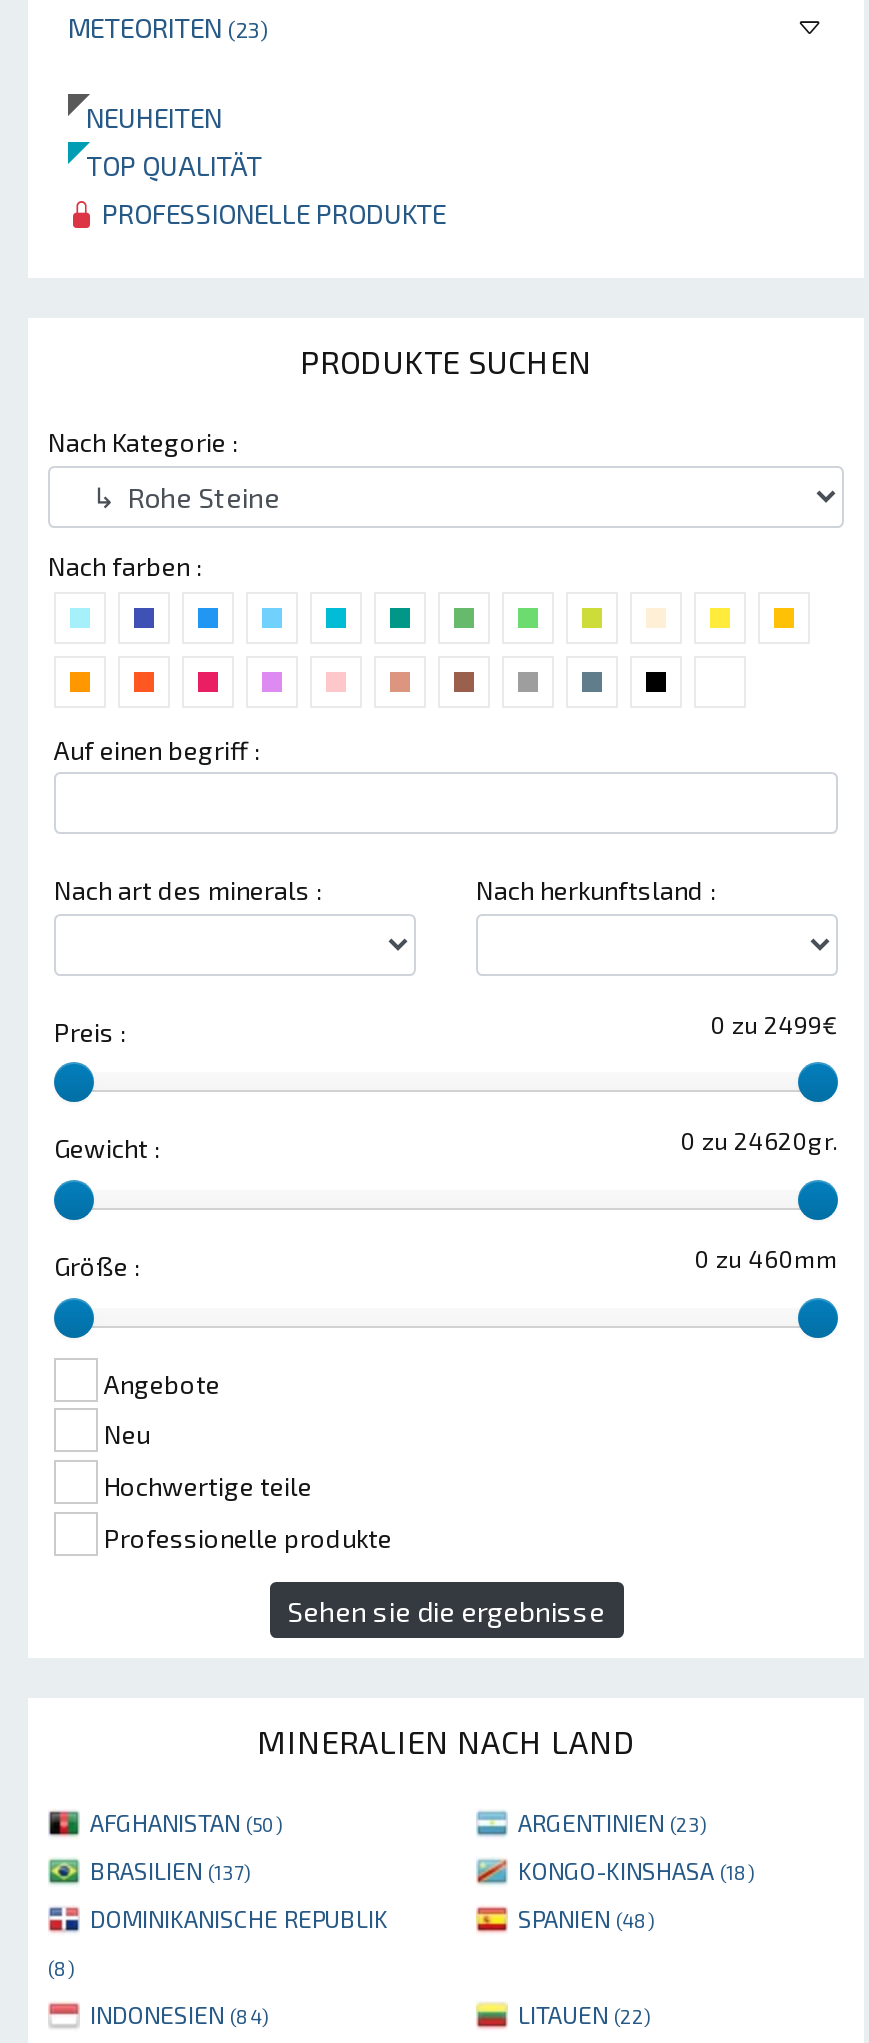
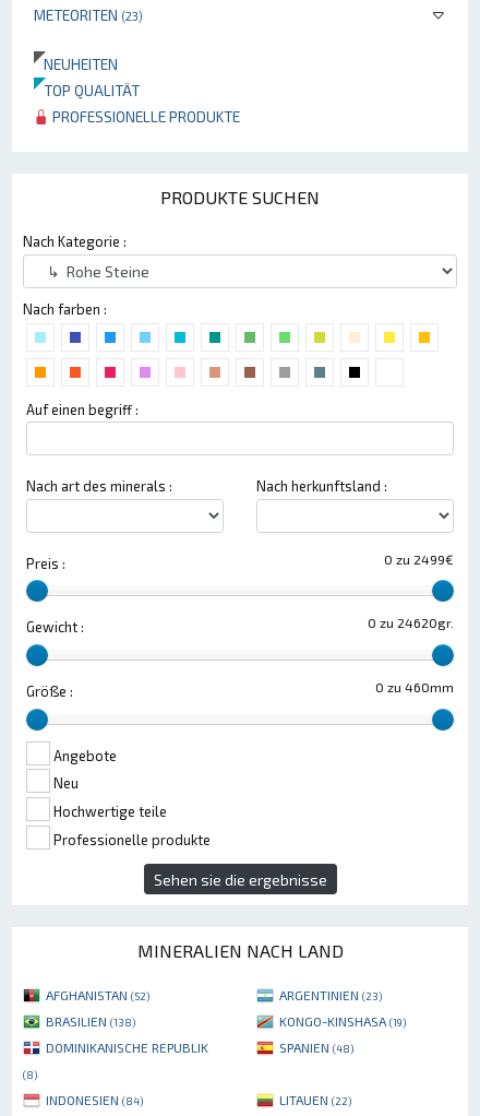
[90,1809,282,1837] AFGHANISTAN (50) -> [46,987,149,1003] AFGHANISTAN (52)
[90,1857,250,1885] BRASILIEN (137) -> [46,1014,135,1029] BRASILIEN (138)
[518,1857,754,1885] KONGO-KINSHASA (18) -> [279,1014,406,1029] KONGO-KINSHASA (19)

